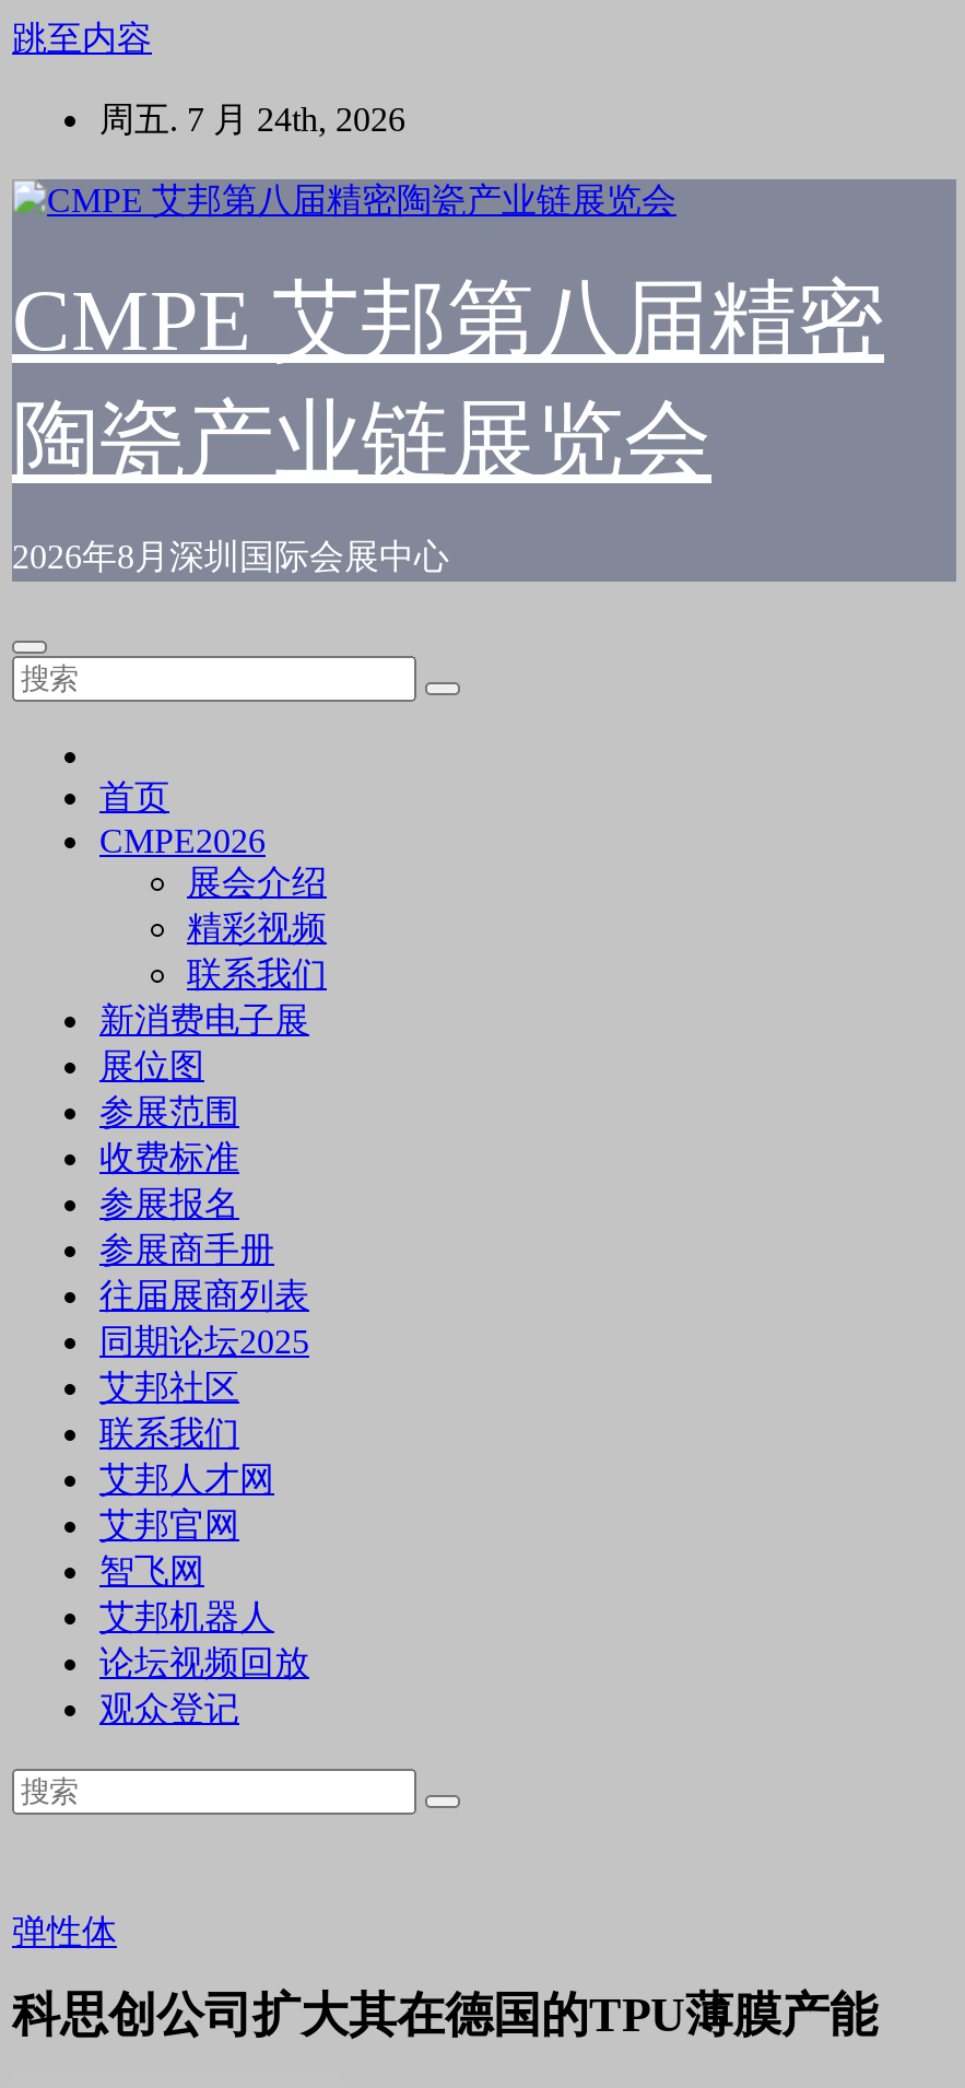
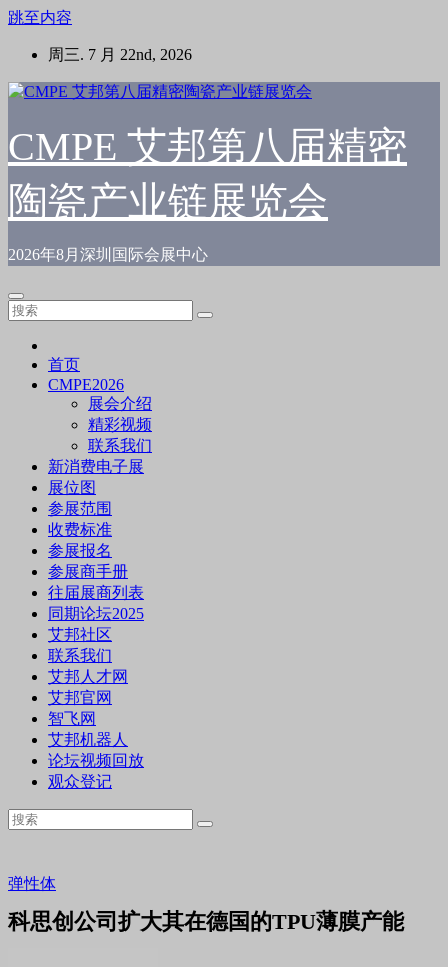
[99,101,405,138] 周五. 7 月 24th, 2026 -> [48,46,192,63] 周三. 7 月 22nd, 2026

